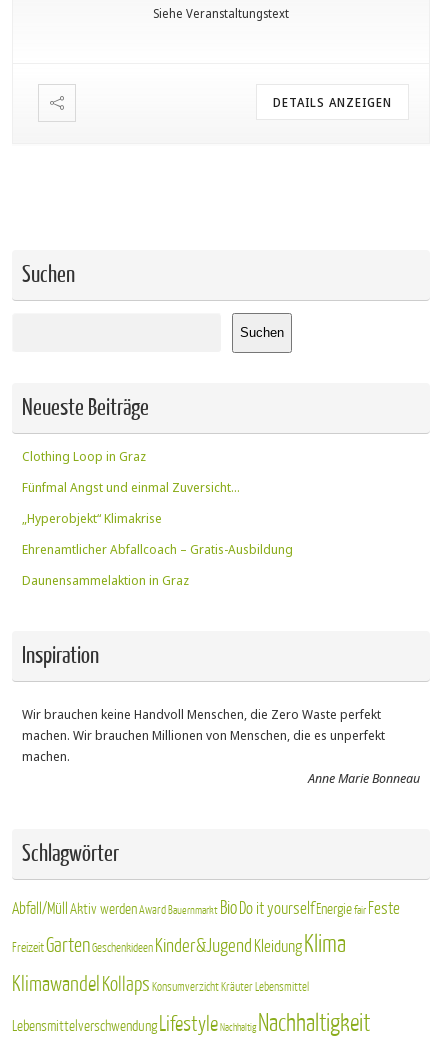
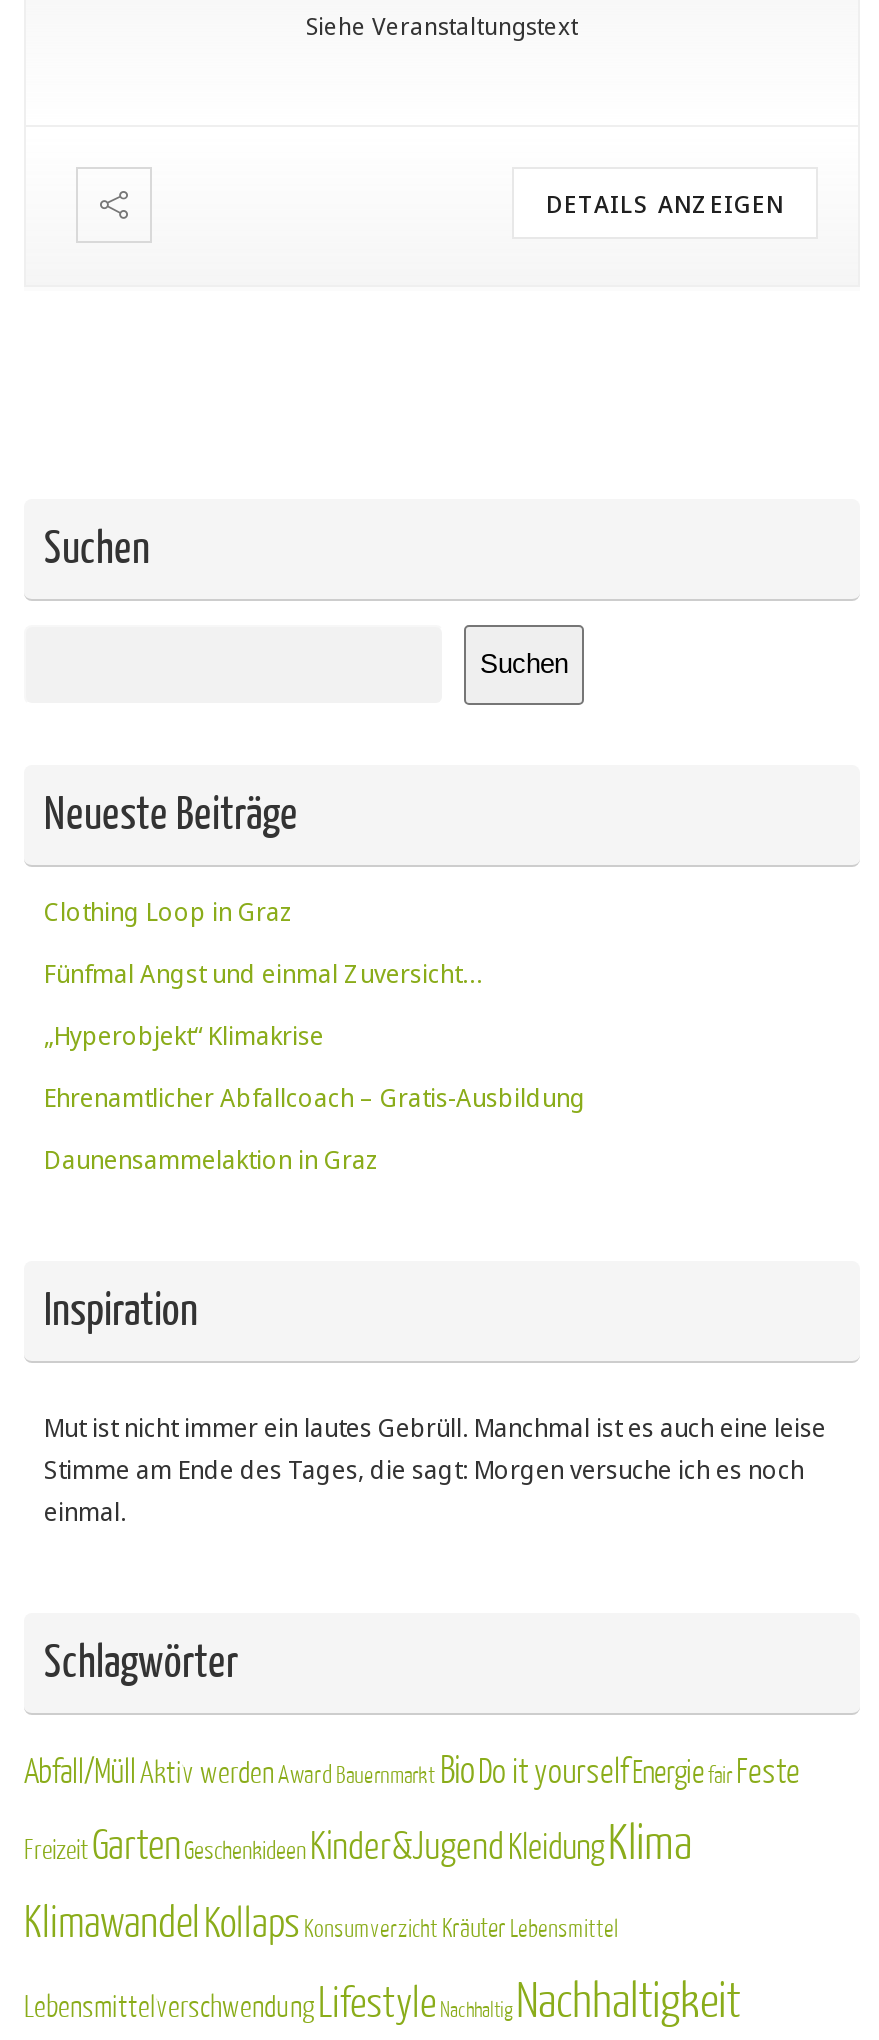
[22,706,420,787] Wir brauchen keine Handvoll Menschen, die Zero Waste perfekt | machen. Wir brauchen Millionen von Menschen, die es unperfekt | machen. | Anne Marie Bonneau -> [44,1410,826,1528] Mut ist nicht immer ein lautes Gebrüll. Manchmal ist es auch eine leise | Stimme am Ende des Tages, die sagt: Morgen versuche ich es noch | einmal.

